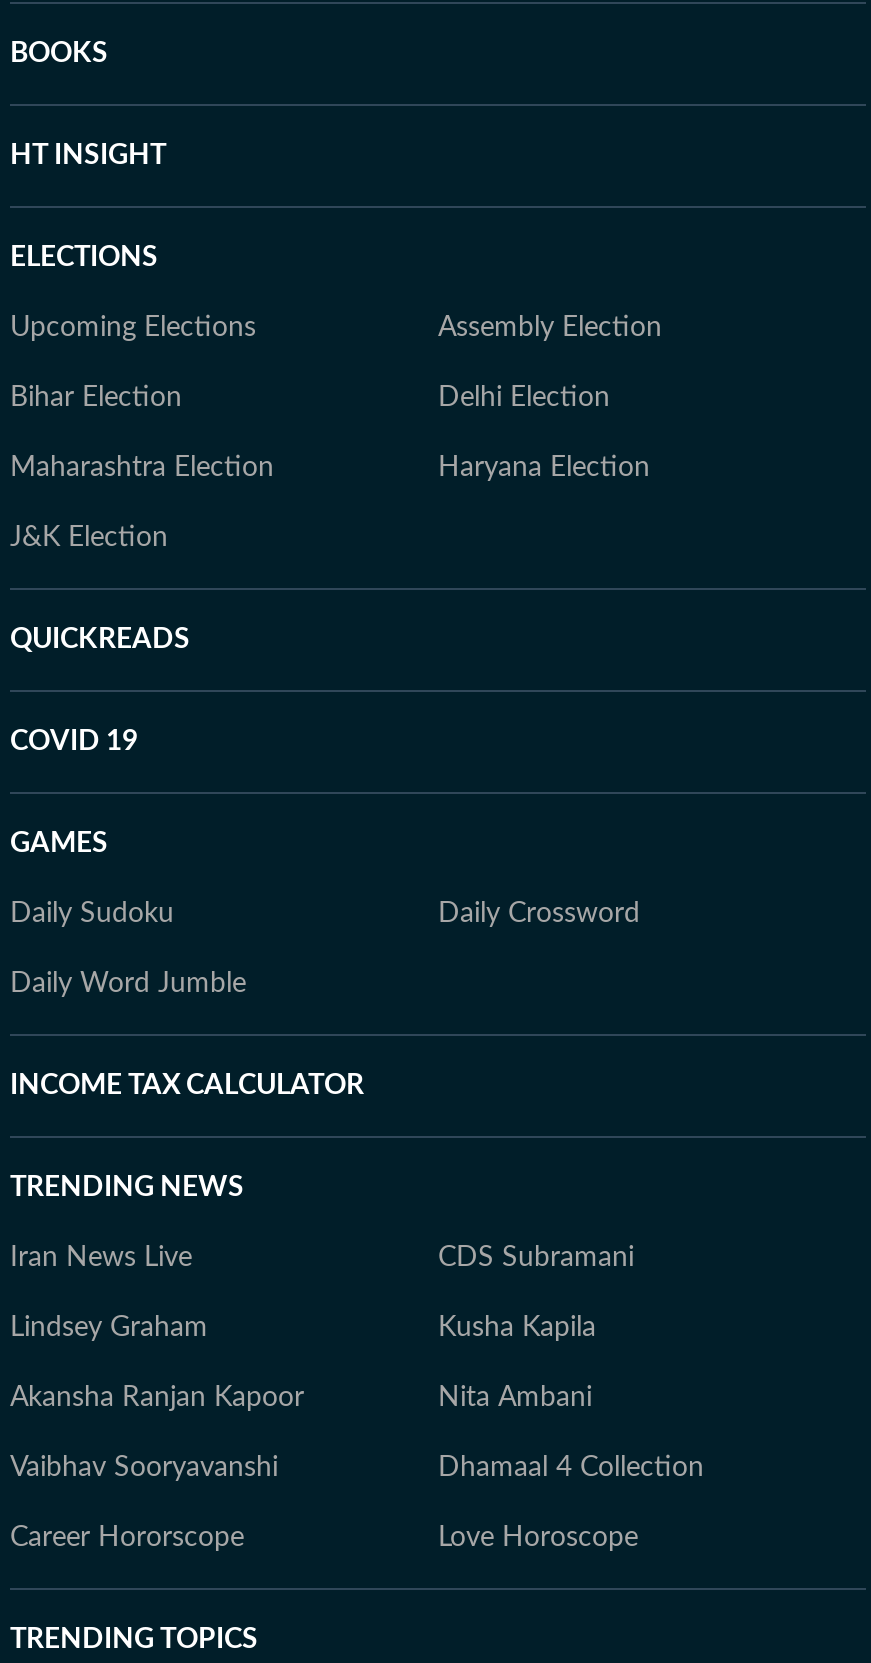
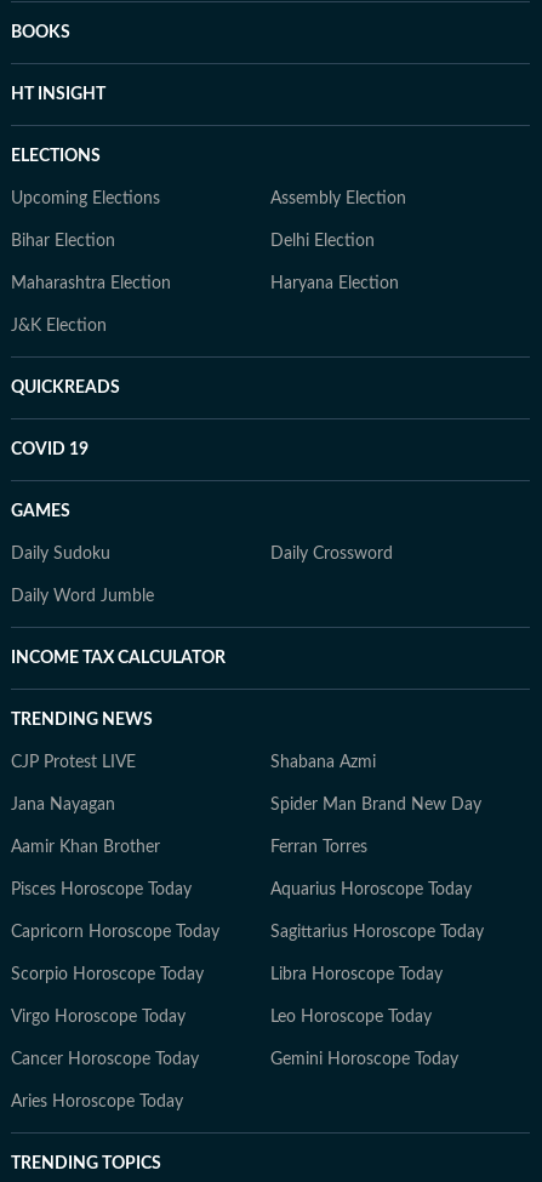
[10,1243,704,1551] Iran News Live | CDS Subramani | Lindsey Graham | Kusha Kapila | Akansha Ranjan Kapoor | Nita Ambani | Vaibhav Sooryavanshi | Dhamaal 4 Collection | Career Hororscope | Love Horoscope -> [11,754,484,1110] CJP Protest LIVE | Shabana Azmi | Jana Nayagan | Spider Man Brand New Day | Aamir Khan Brother | Ferran Torres | Pisces Horoscope Today | Aquarius Horoscope Today | Capricorn Horoscope Today | Sagittarius Horoscope Today | Scorpio Horoscope Today | Libra Horoscope Today | Virgo Horoscope Today | Leo Horoscope Today | Cancer Horoscope Today | Gemini Horoscope Today | Aries Horoscope Today

